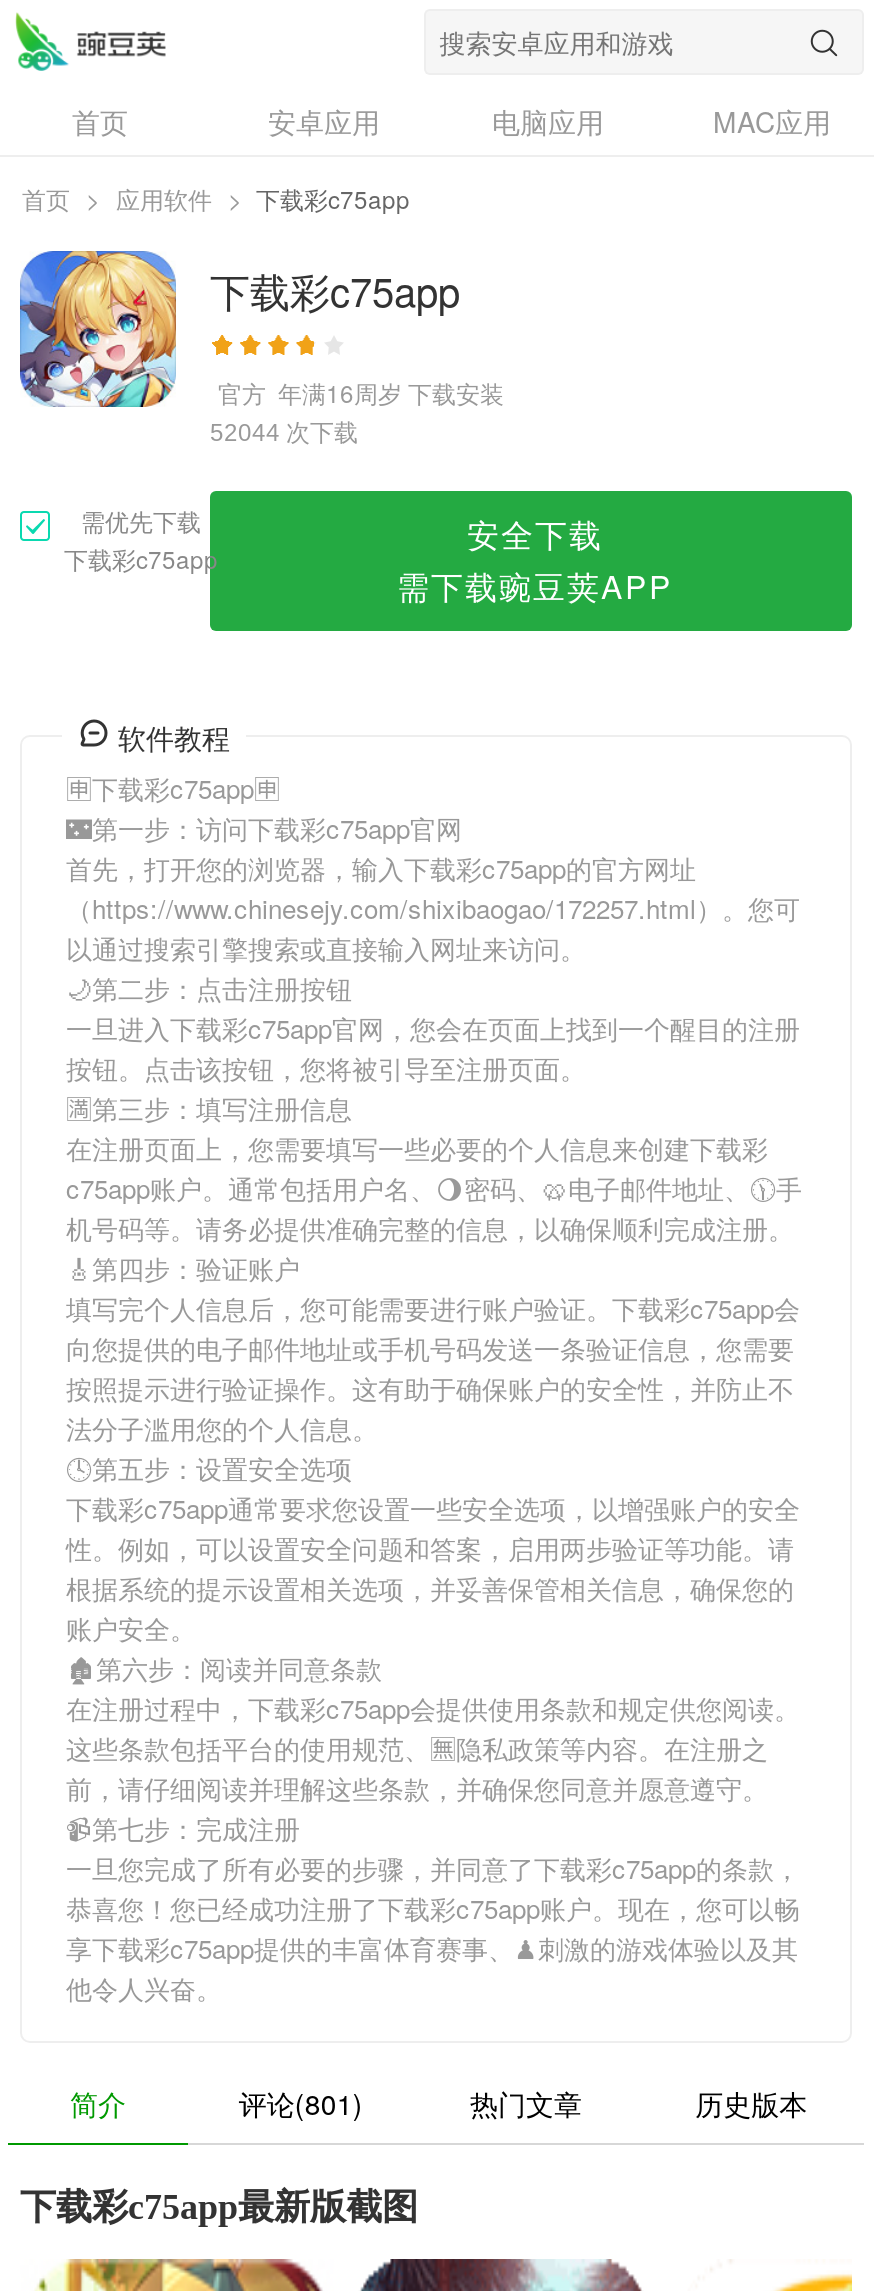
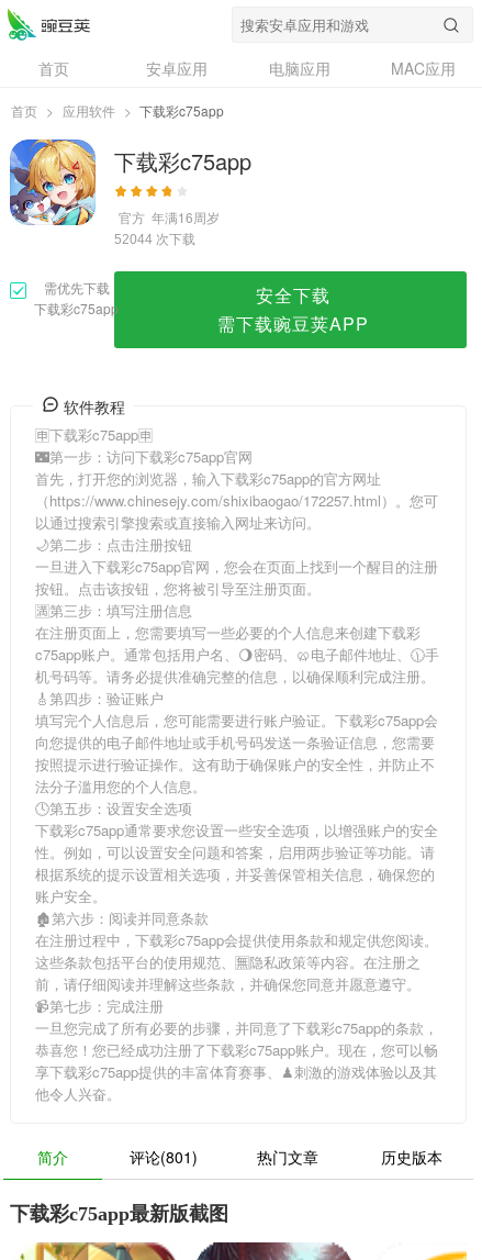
[218,375,504,409] 官方年满16周岁 下载安装 -> [119,208,220,226] 官方年满16周岁

